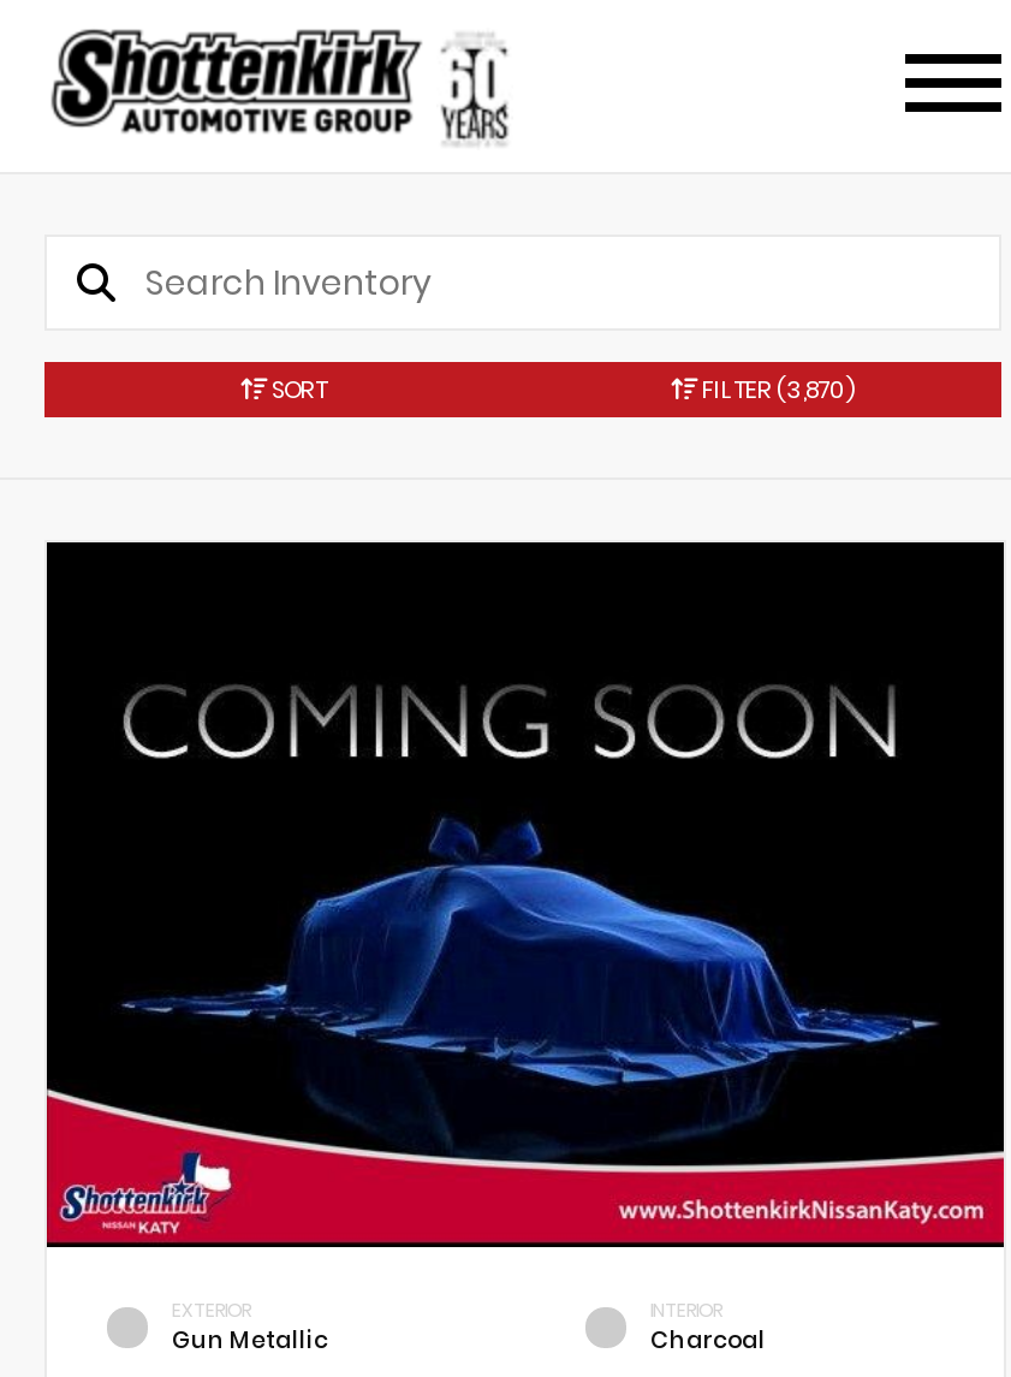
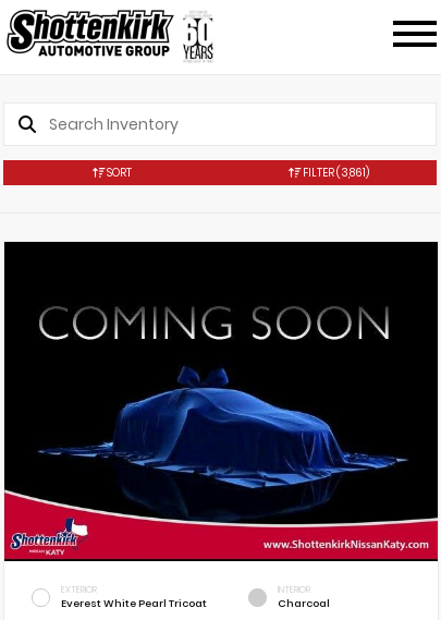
[697,371,854,407] FILTER (3,870) -> [300,164,369,181] FILTER (3,861)
[172,1324,328,1356] Gun Metallic -> [61,596,207,610] Everest White Pearl Tricoat

